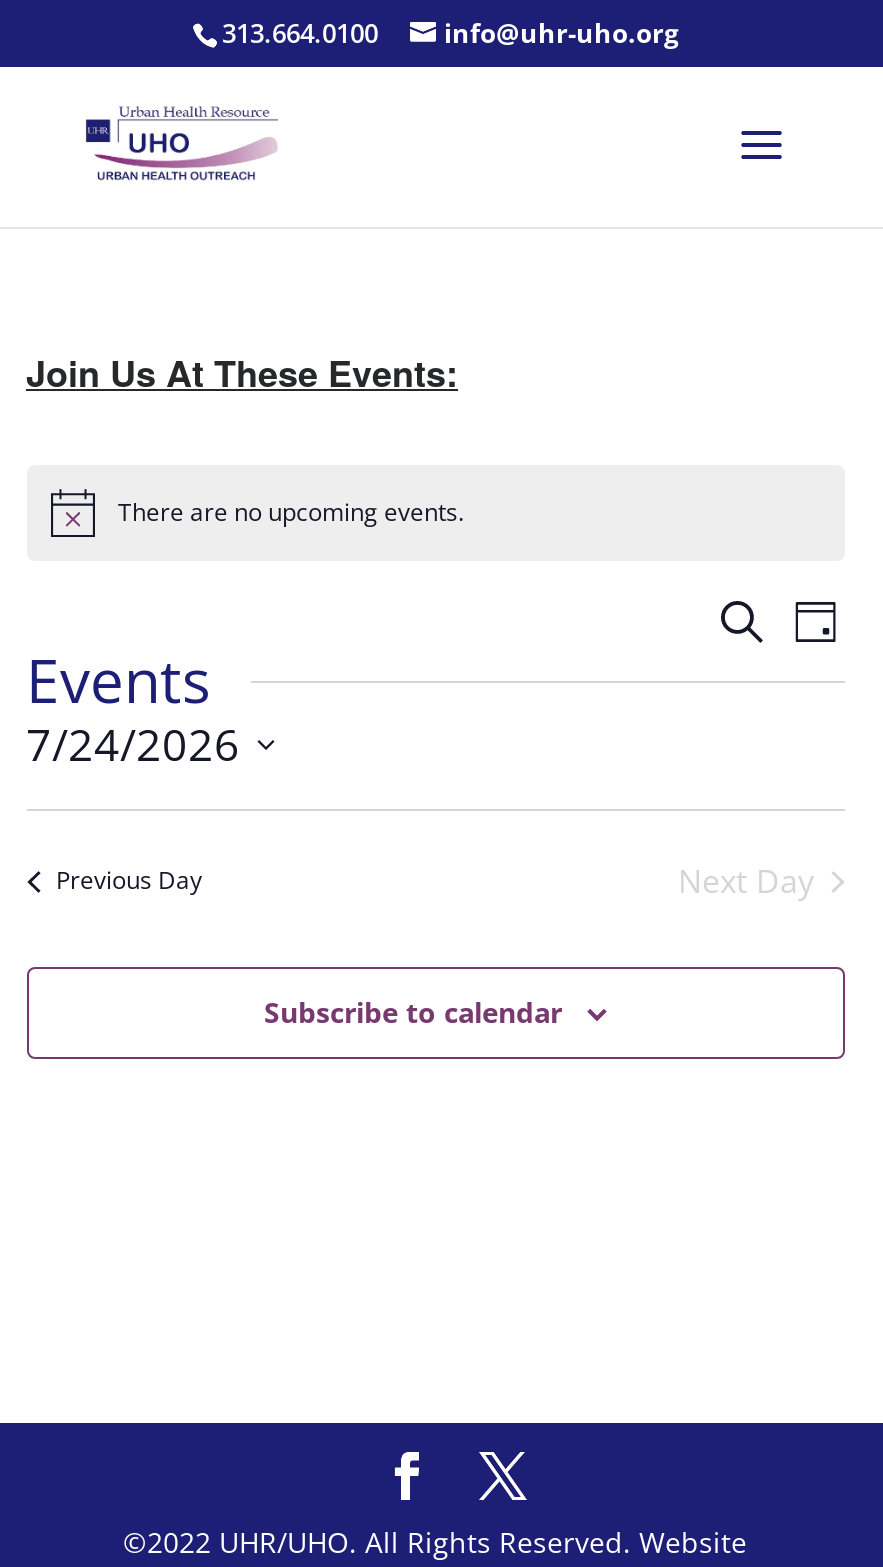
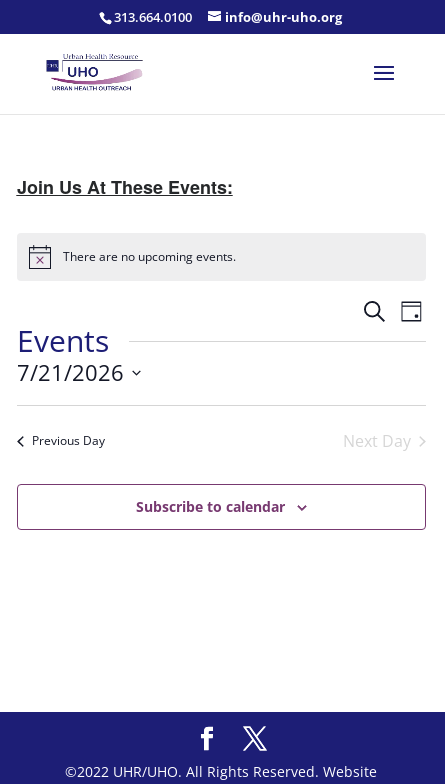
[26,713,240,773] 7/24/2026 -> [16,357,123,387] 7/21/2026

